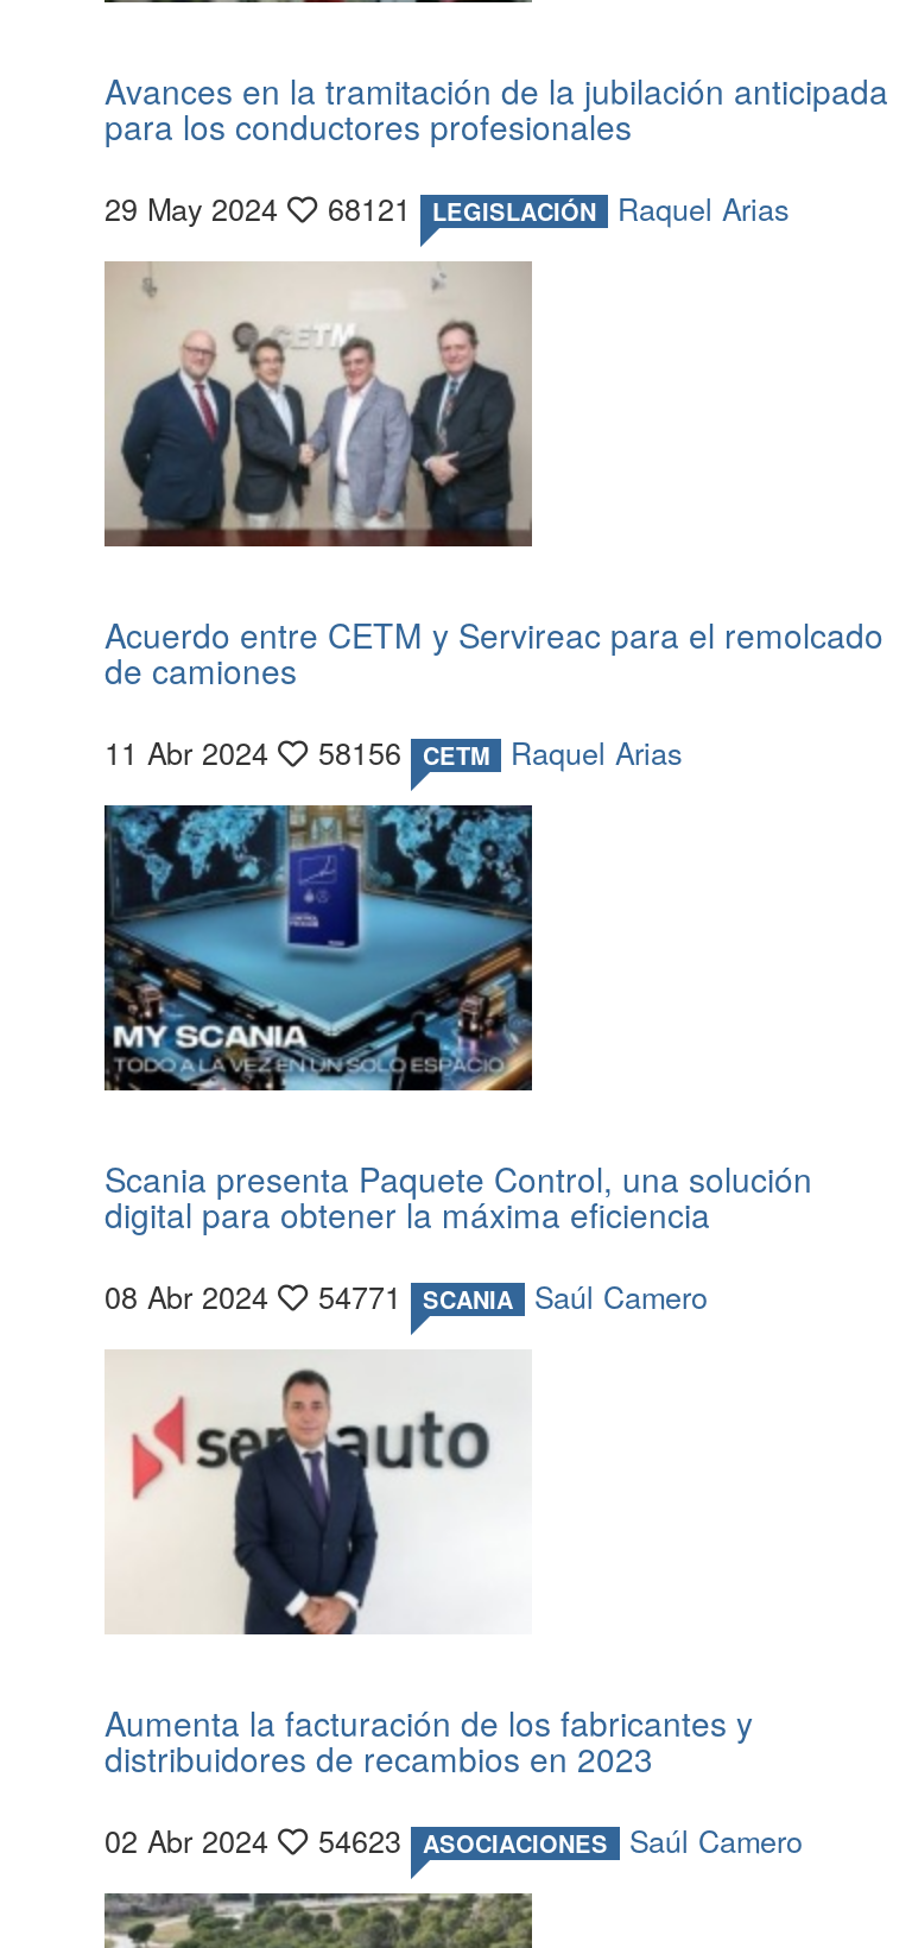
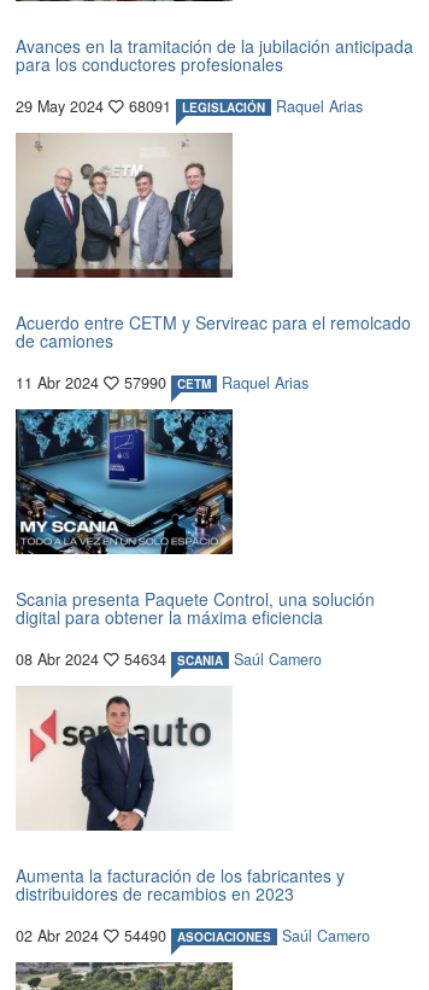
[104,187,788,230] 29 May 2024 68121 LEGISLACIÓN Raquel Arias -> [16,95,363,117] 29 May 2024 68091 LEGISLACIÓN Raquel Arias
[104,731,682,774] 11 Abr 2024 58156 CETM Raquel Arias -> [16,372,308,393] 11 Abr 2024 57990 CETM Raquel Arias
[104,1275,708,1318] 08 Abr 2024 54771 SCANIA Saúl Camero -> [16,648,322,670] 08 Abr 2024 54634 SCANIA Saúl Camero
[104,1819,803,1862] 02 Abr 2024 54623 ASOCIACIONES Saúl Camero -> [16,925,370,946] 02 Abr 2024 54490 ASOCIACIONES Saúl Camero

